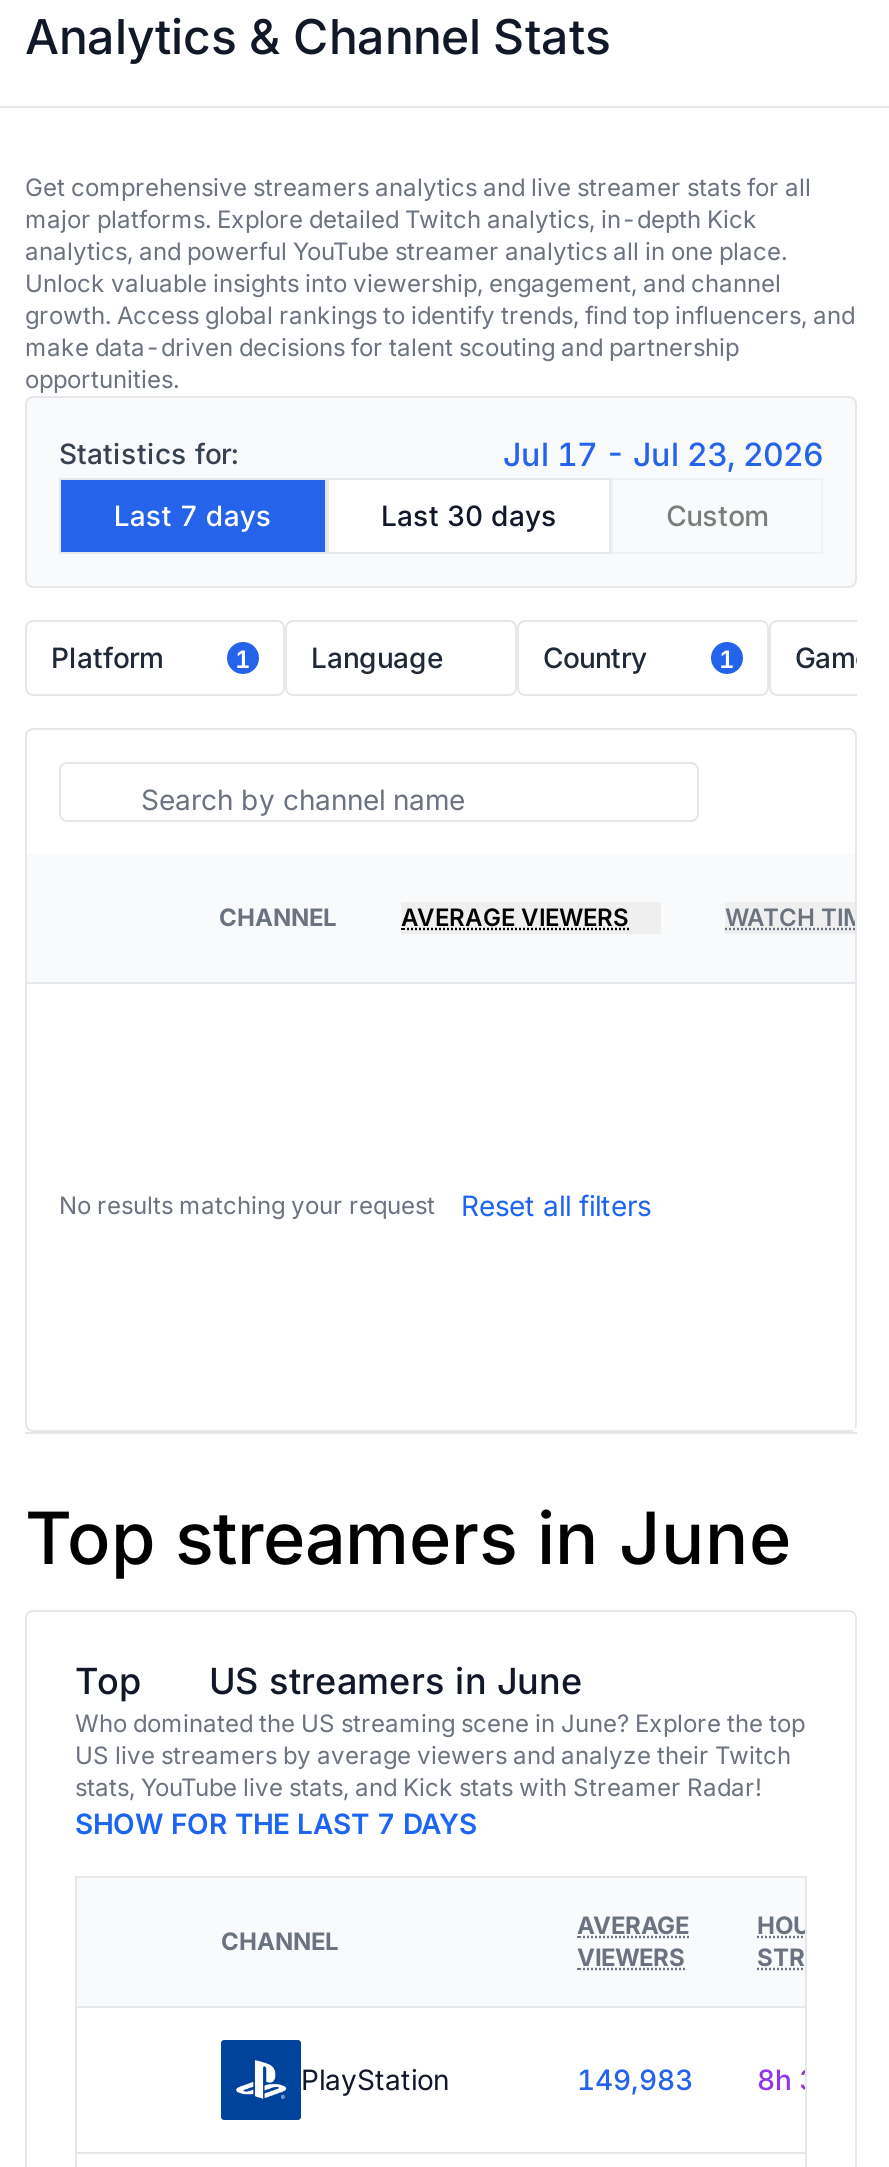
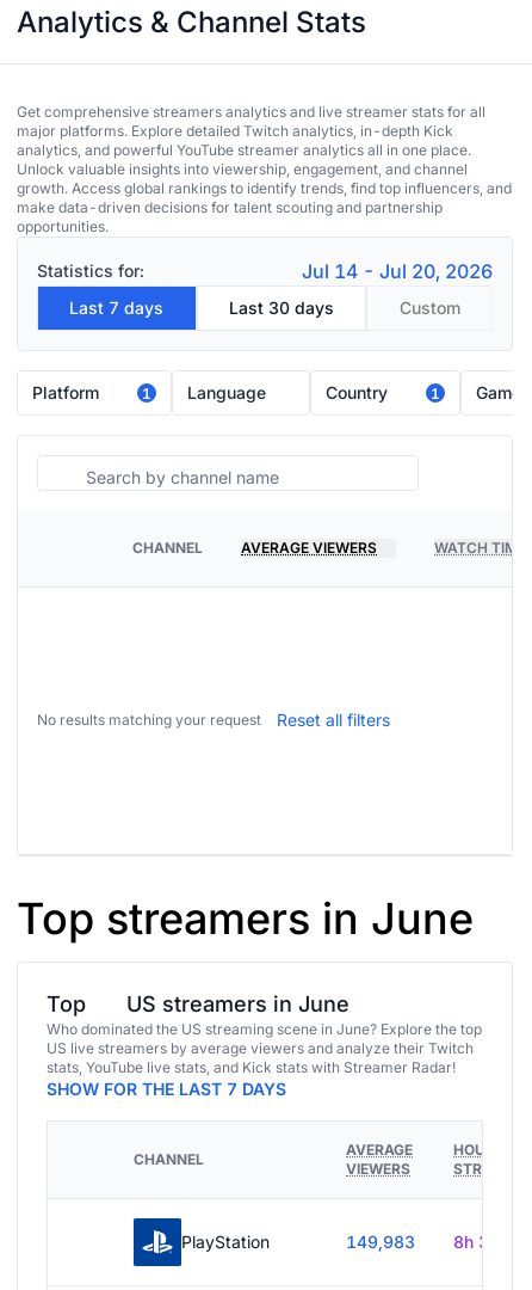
[503,434,823,474] Jul 17 - Jul 23, 2026 -> [302,259,493,283] Jul 14 - Jul 20, 2026

